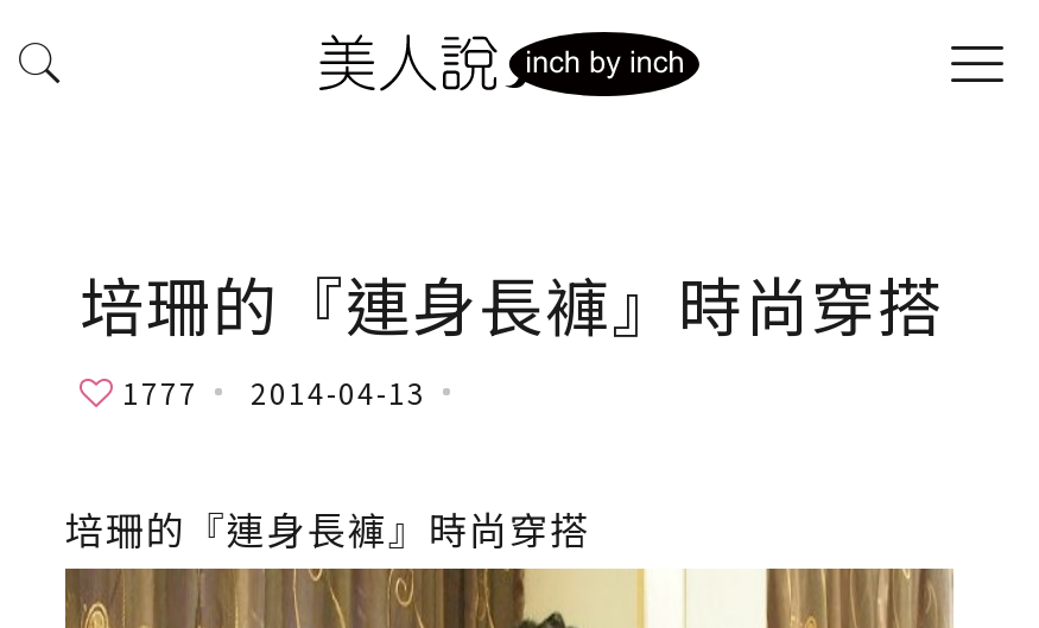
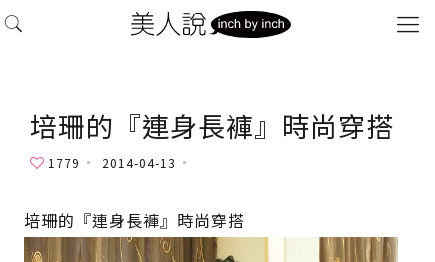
[122,372,426,412] 1777 2014-04-13 -> [48,154,176,171] 1779 2014-04-13

